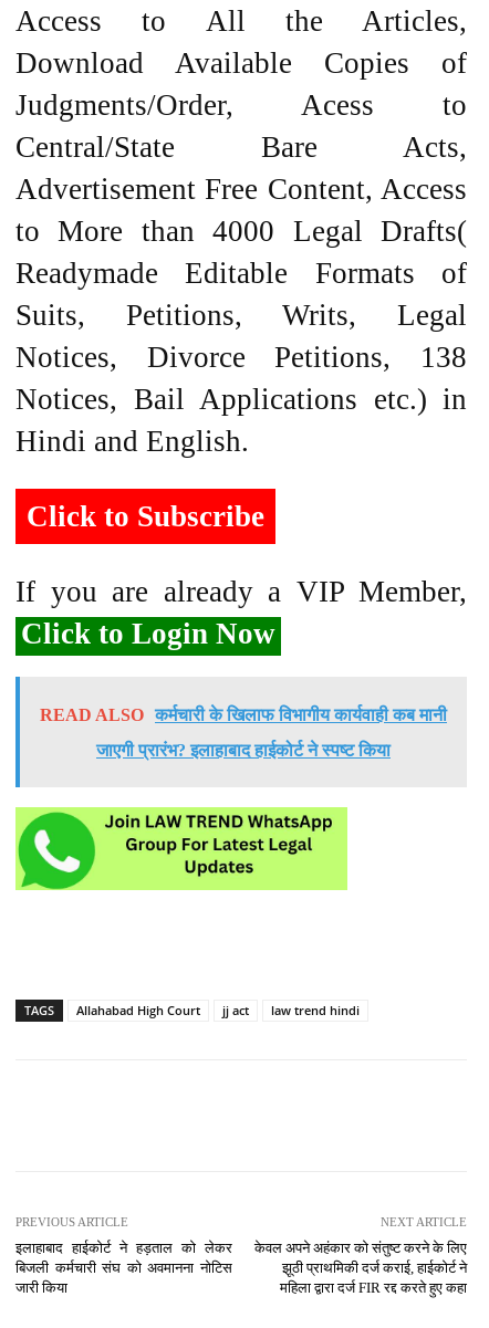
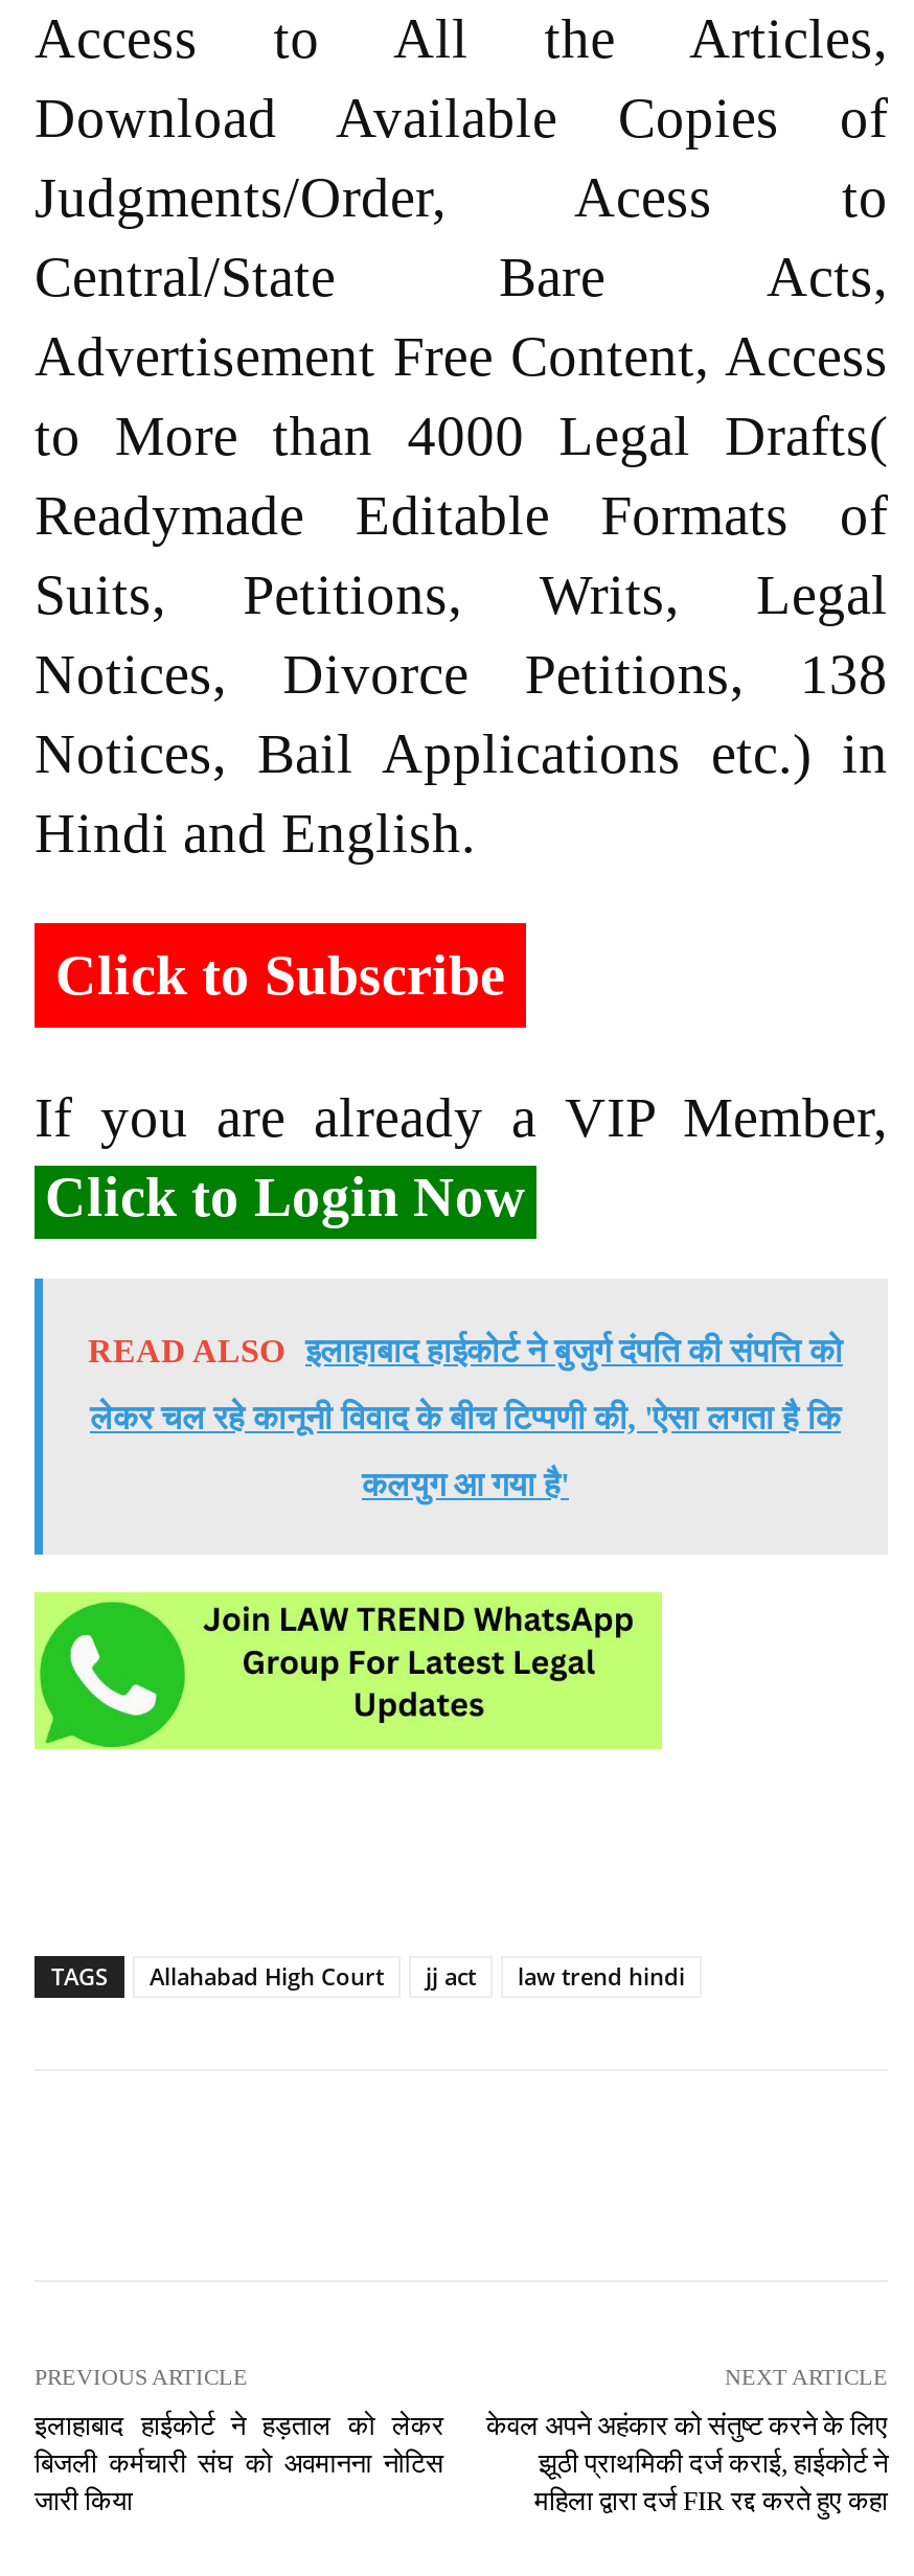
[40,705,447,759] READ ALSO कर्मचारी के खिलाफ विभागीय कार्यवाही कब मानी | जाएगी प्रारंभ? इलाहाबाद हाईकोर्ट ने स्पष्ट किया -> [88,1333,843,1503] READ ALSO इलाहाबाद हाईकोर्ट ने बुजुर्ग दंपति की संपत्ति को | लेकर चल रहे कानूनी विवाद के बीच टिप्पणी की, 'ऐसा लगता है कि | कलयुग आ गया है'

